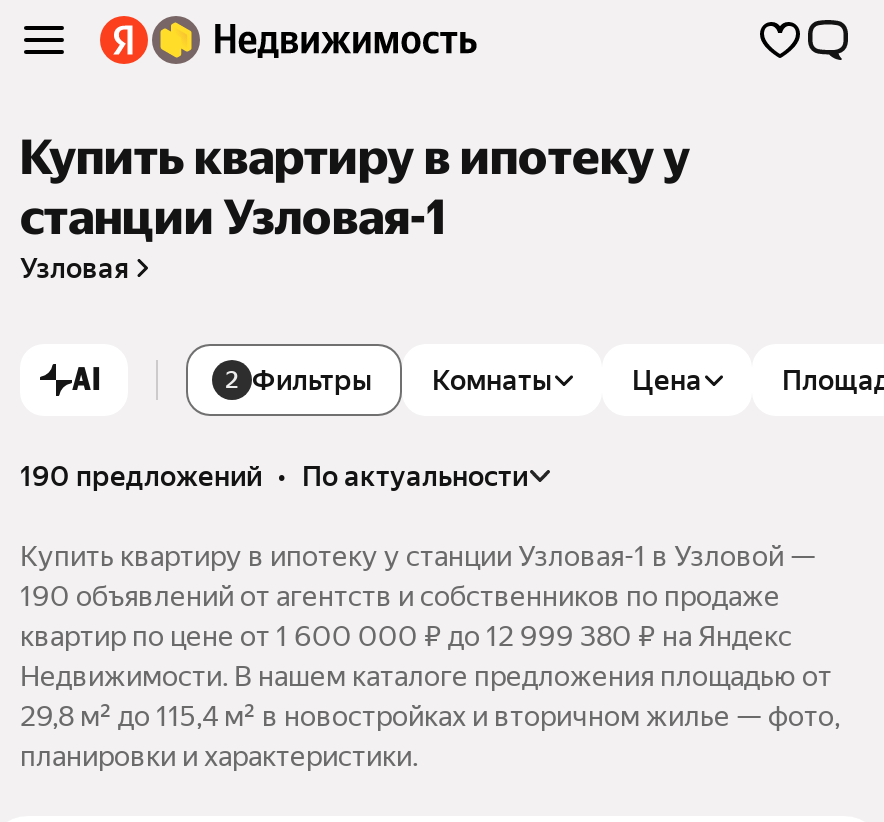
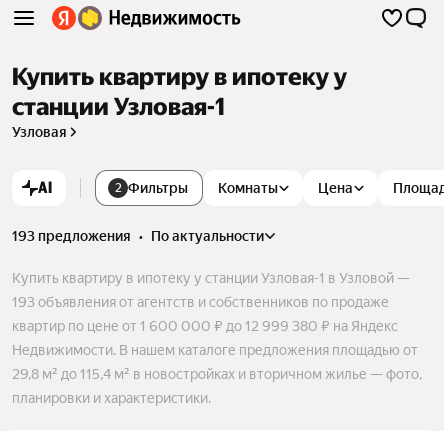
[20,460,528,492] 190 предложений • по актуальности -> [12,228,264,244] 193 предложения • по актуальности
[20,580,780,612] 190 объявлений от агентств и собственников по продаже -> [12,294,389,310] 193 объявления от агентств и собственников по продаже

